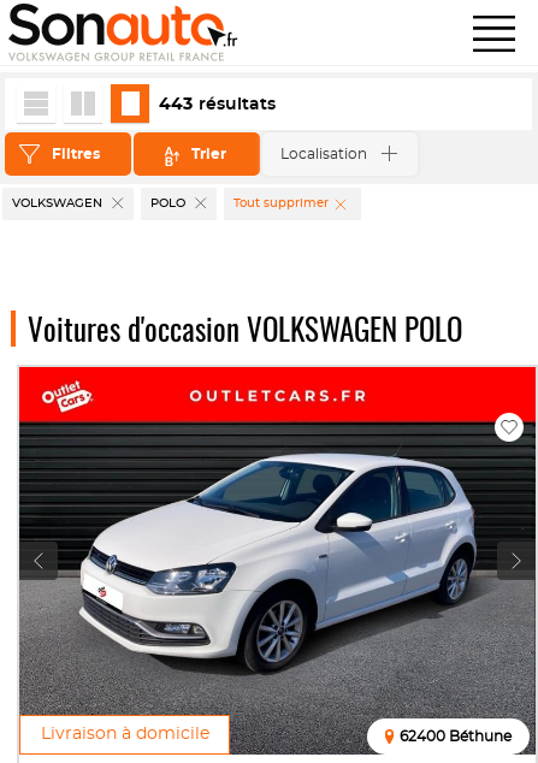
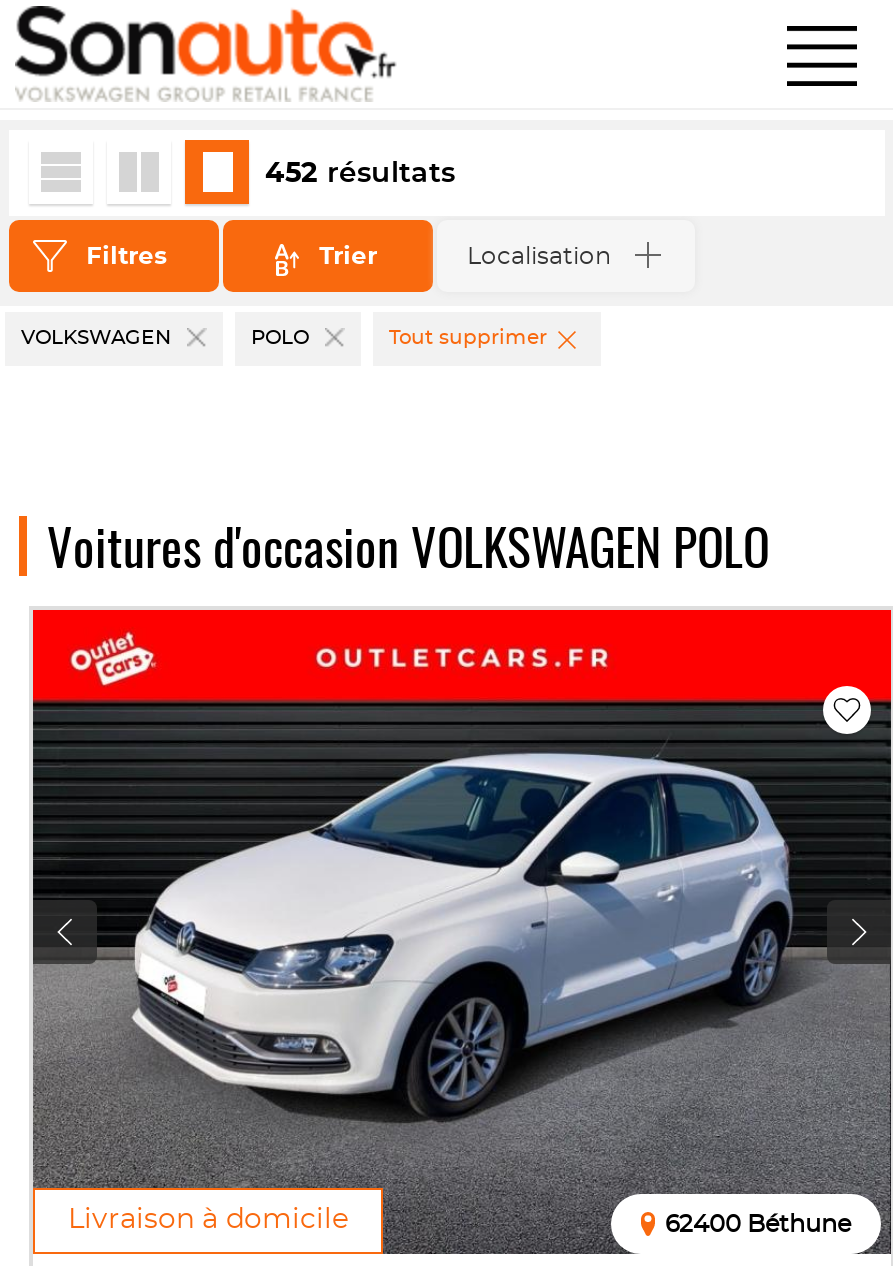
[159,96,276,113] 443 résultats -> [265,160,455,188] 452 résultats

